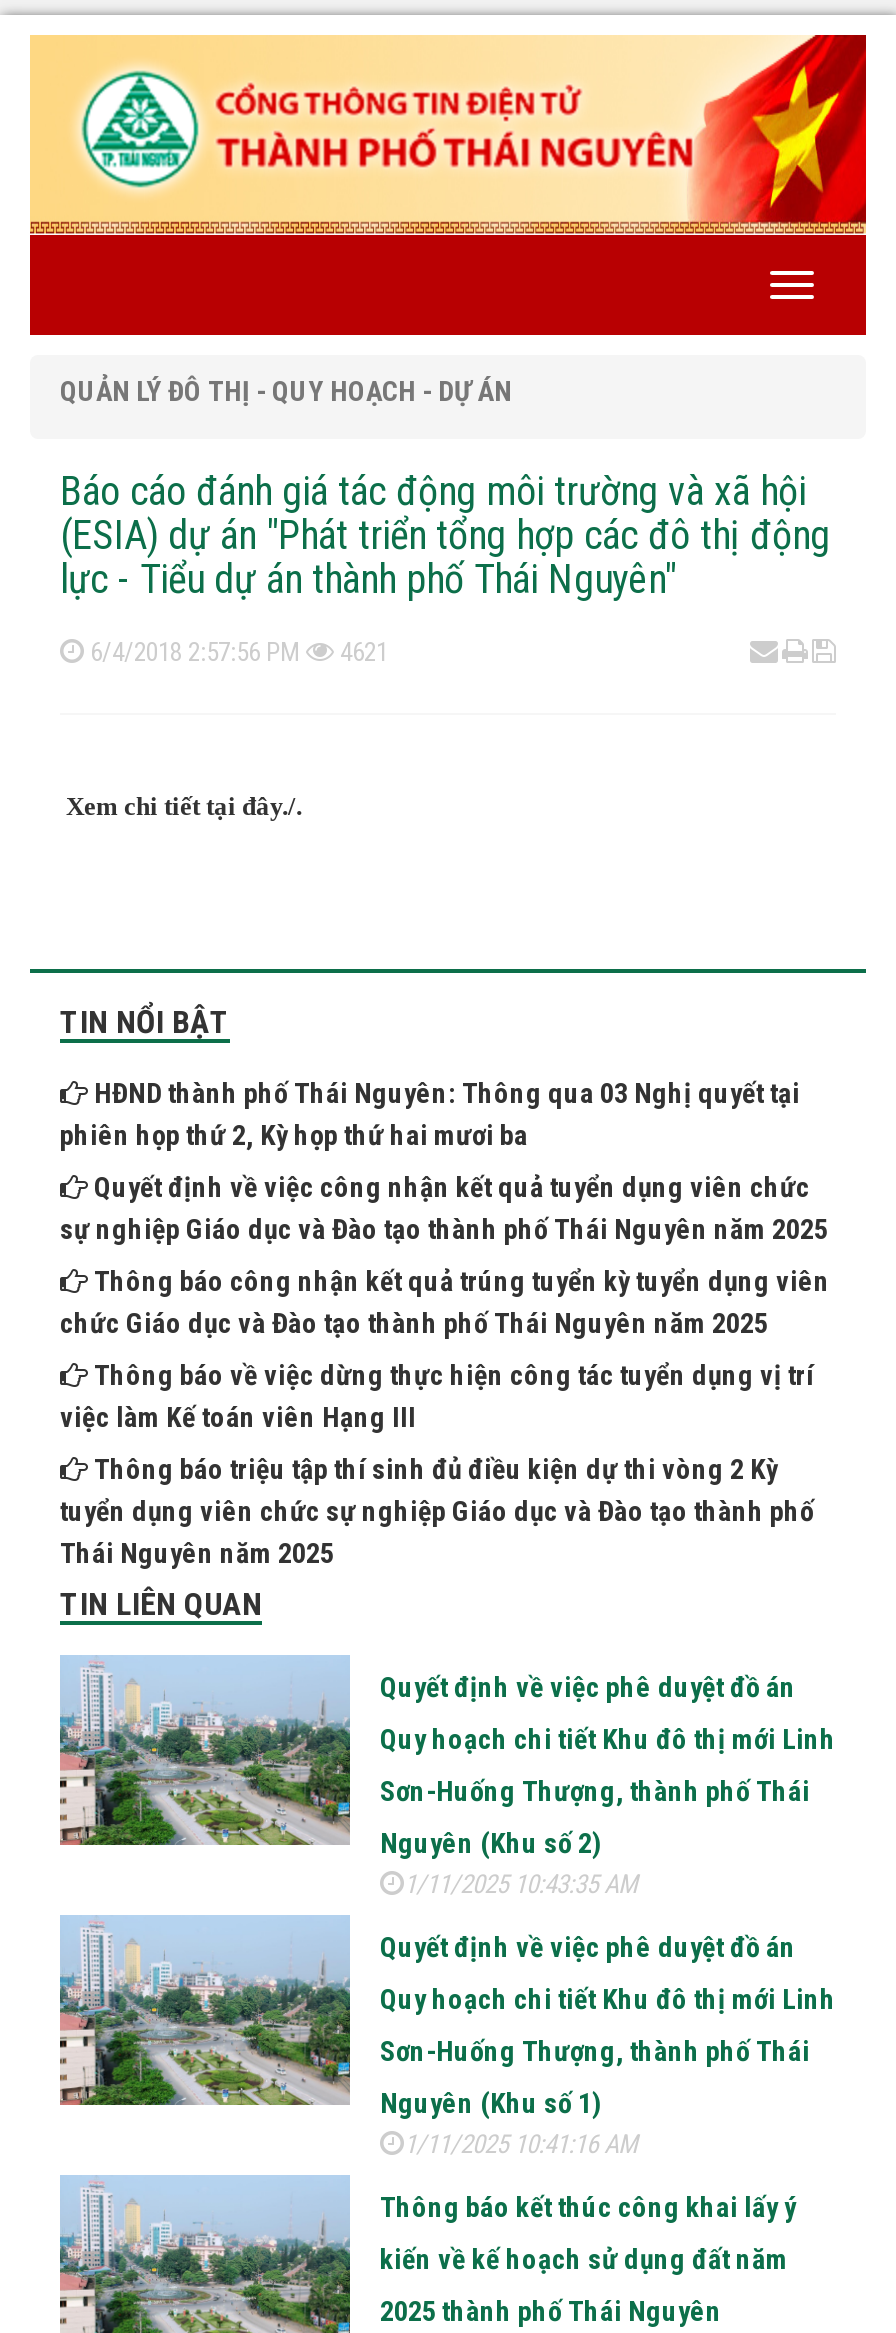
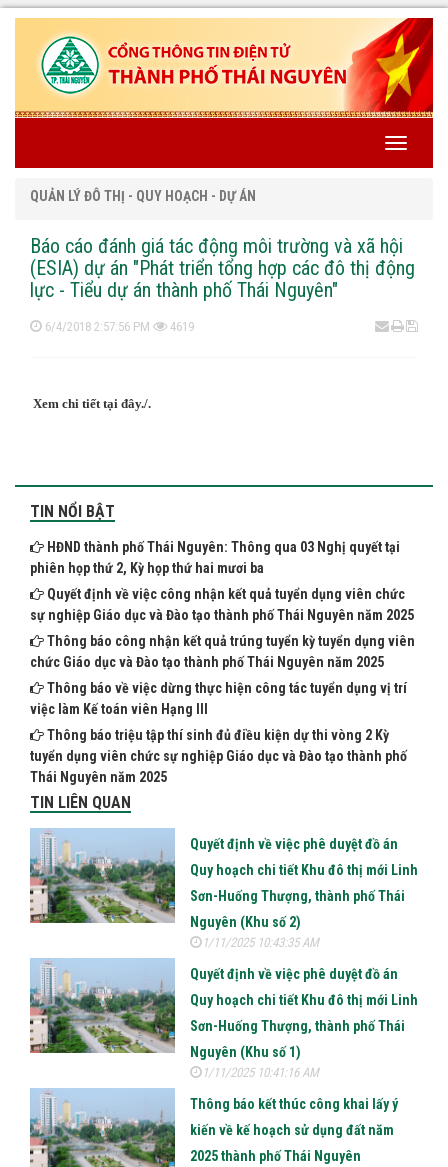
[84,637,388,667] 6/4/2018 2:57:56 PM 4621 -> [42,319,194,334] 6/4/2018 2:57:56 PM 4619

